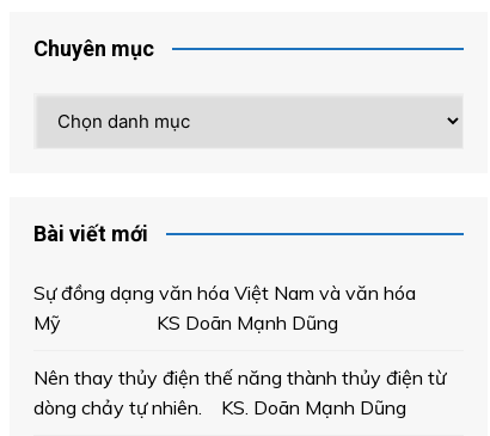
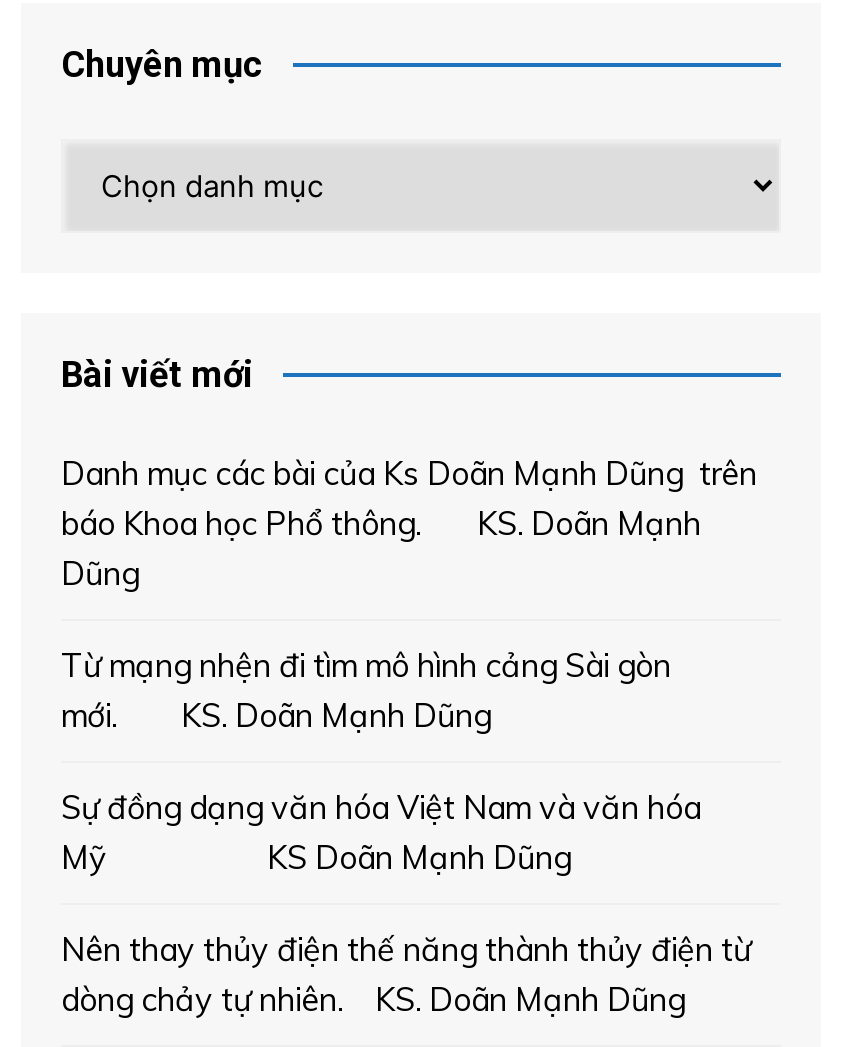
none -> [61,453,757,735] Danh mục các bài của Ks Doãn Mạnh Dũng trên | báo Khoa học Phổ thông. KS. Doãn Mạnh | Dũng | Từ mạng nhện đi tìm mô hình cảng Sài gòn | mới. KS. Doãn Mạnh Dũng

